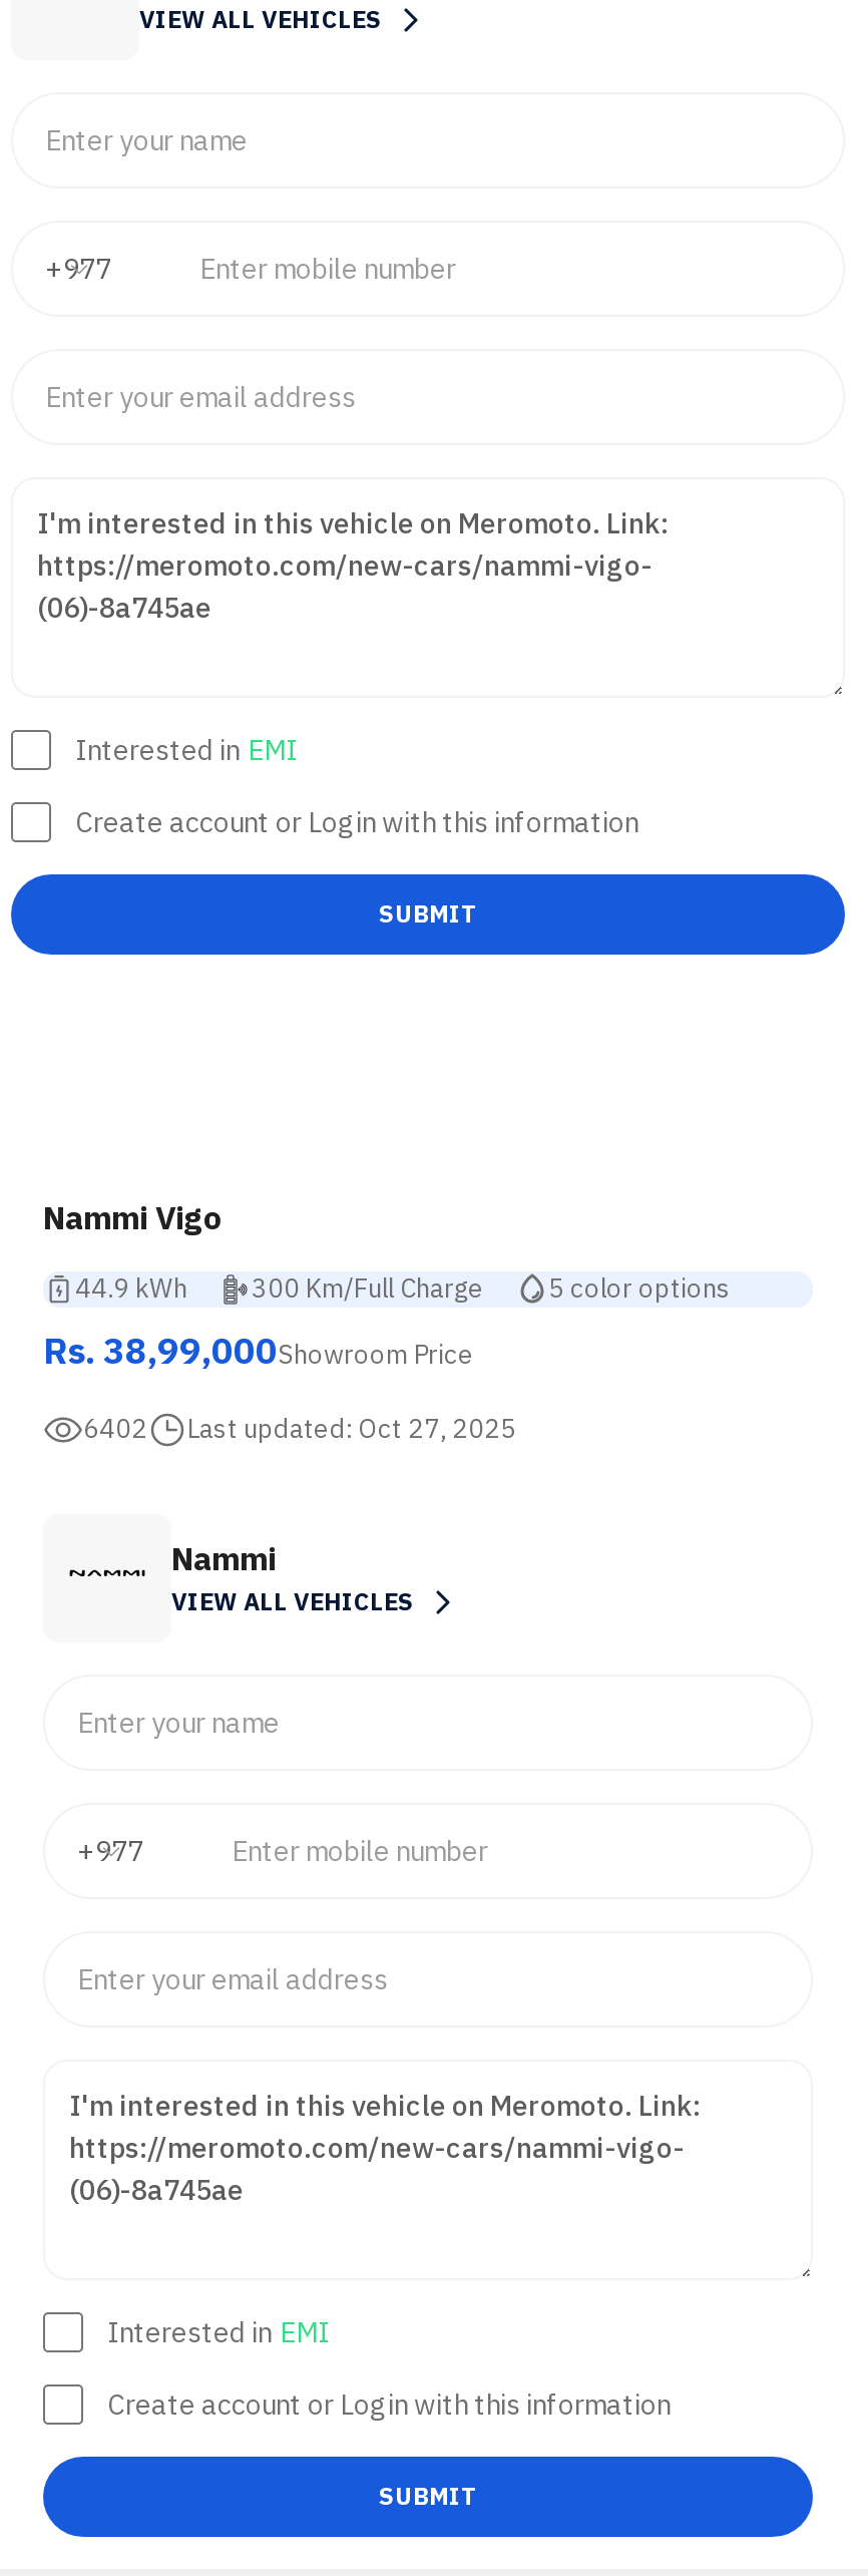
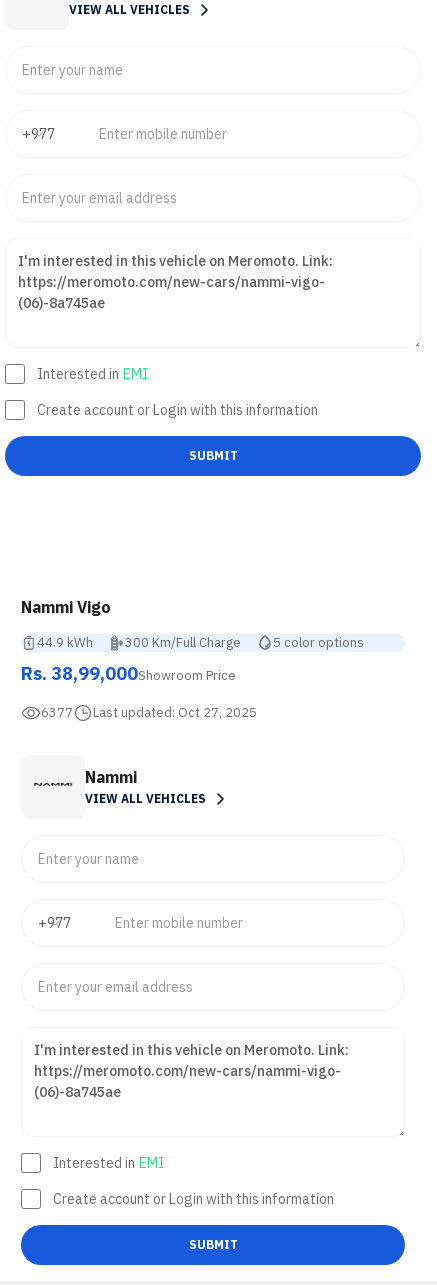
[83,1412,516,1446] 6402 Last updated: Oct 27, 2025 -> [41,704,257,721] 6377 Last updated: Oct 27, 2025

